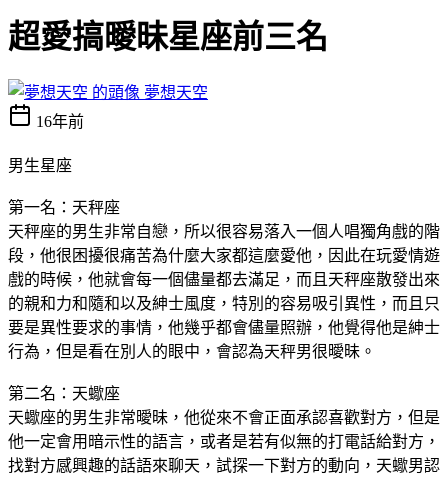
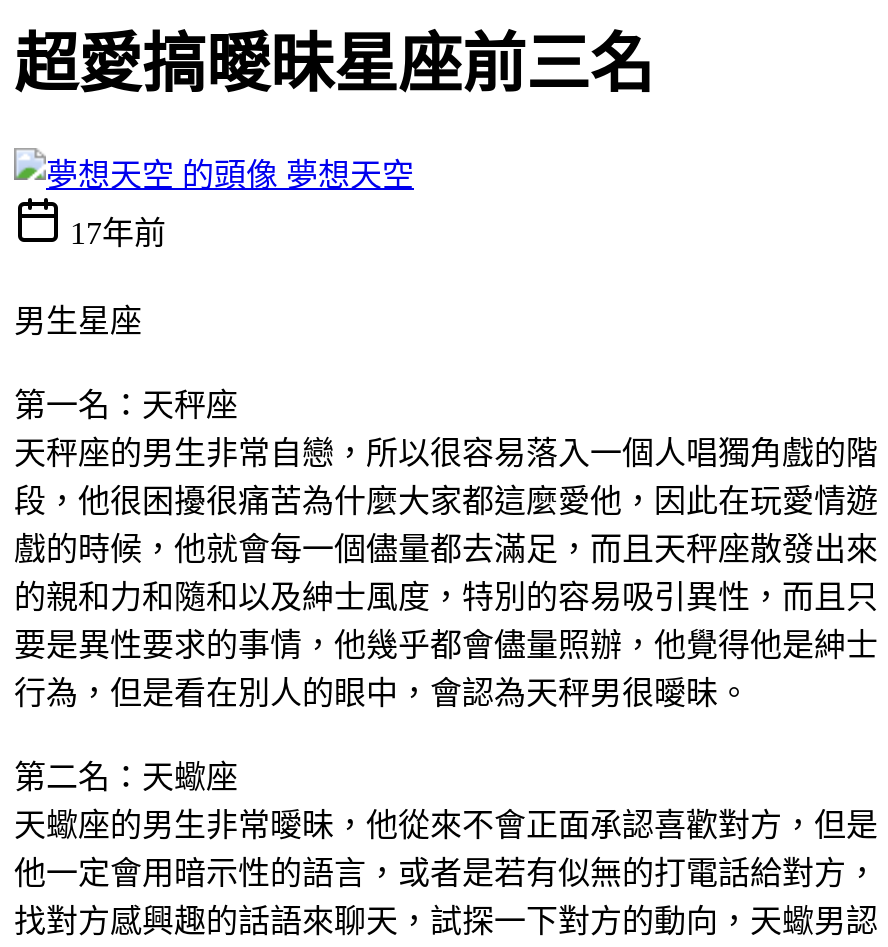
[36,113,84,130] 16年前 -> [70,216,166,250] 17年前

